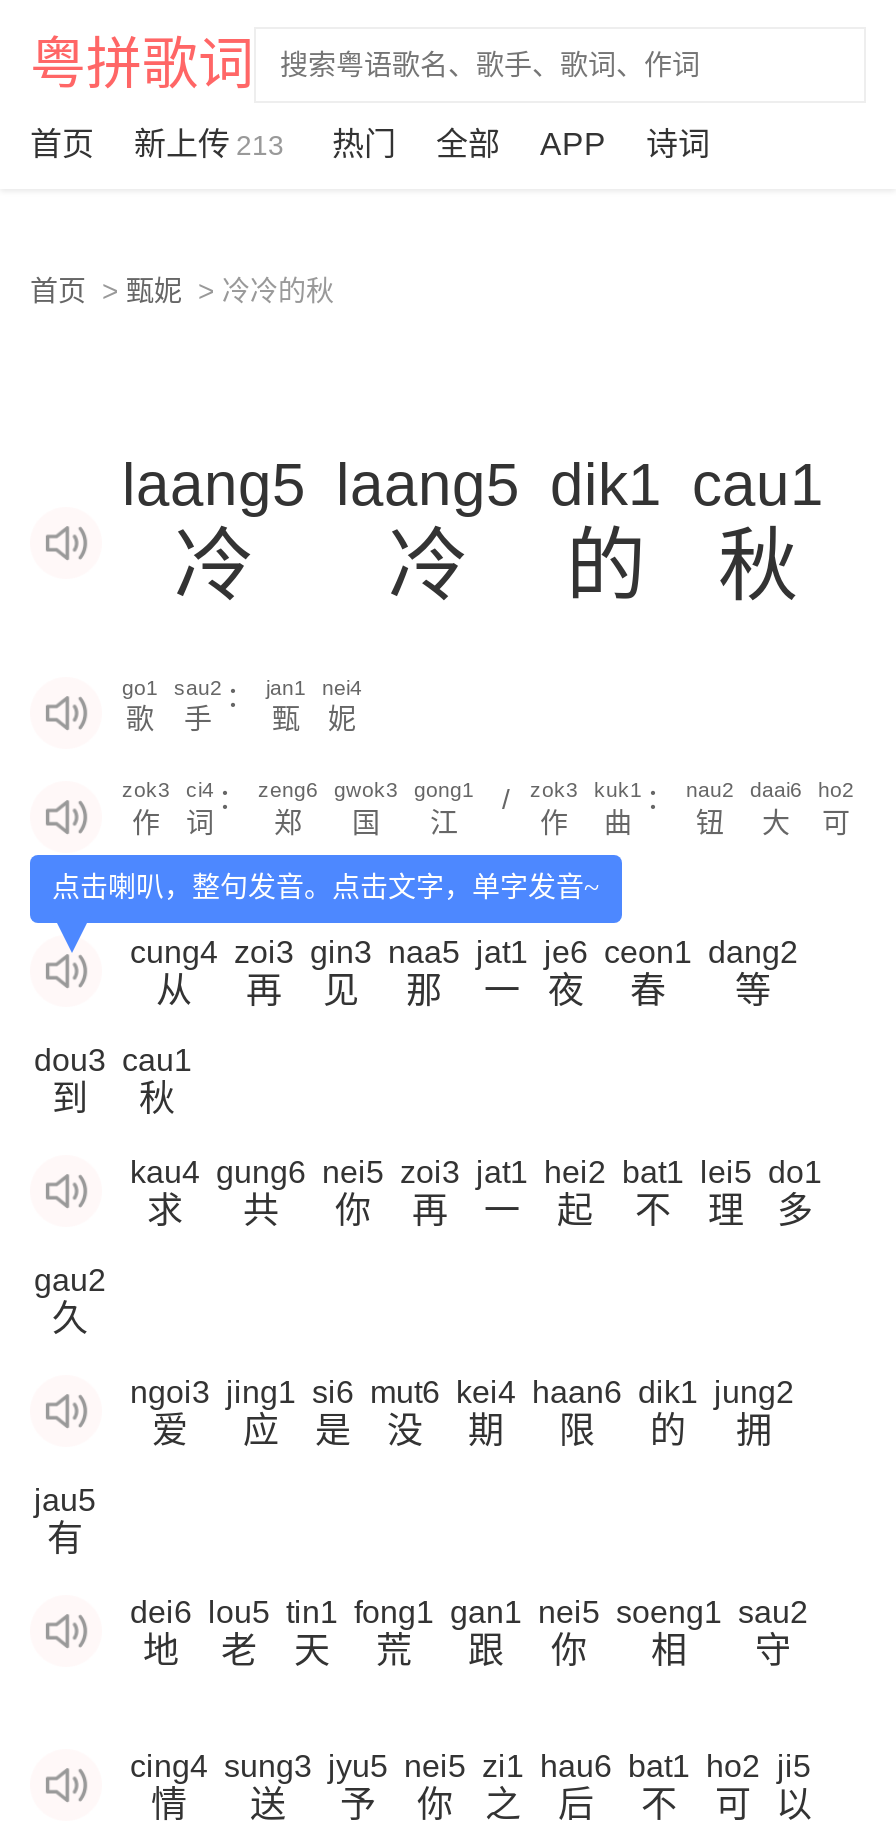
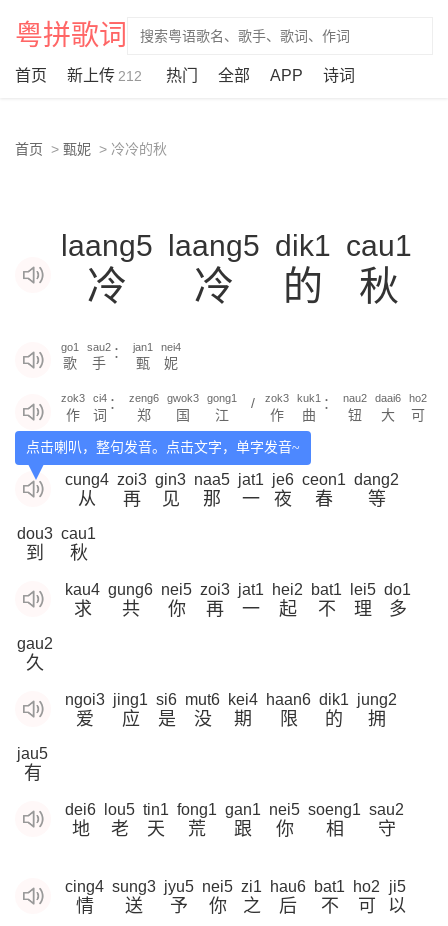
[30,127,710,161] 首页 新上传 213 热门 全部 APP 诗词 -> [15,67,355,84] 首页 新上传 212 热门 全部 APP 诗词

